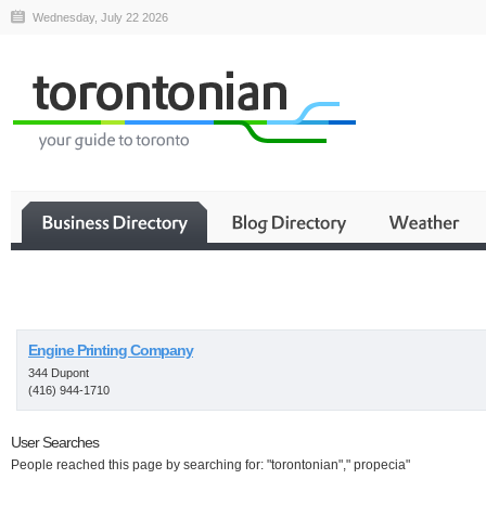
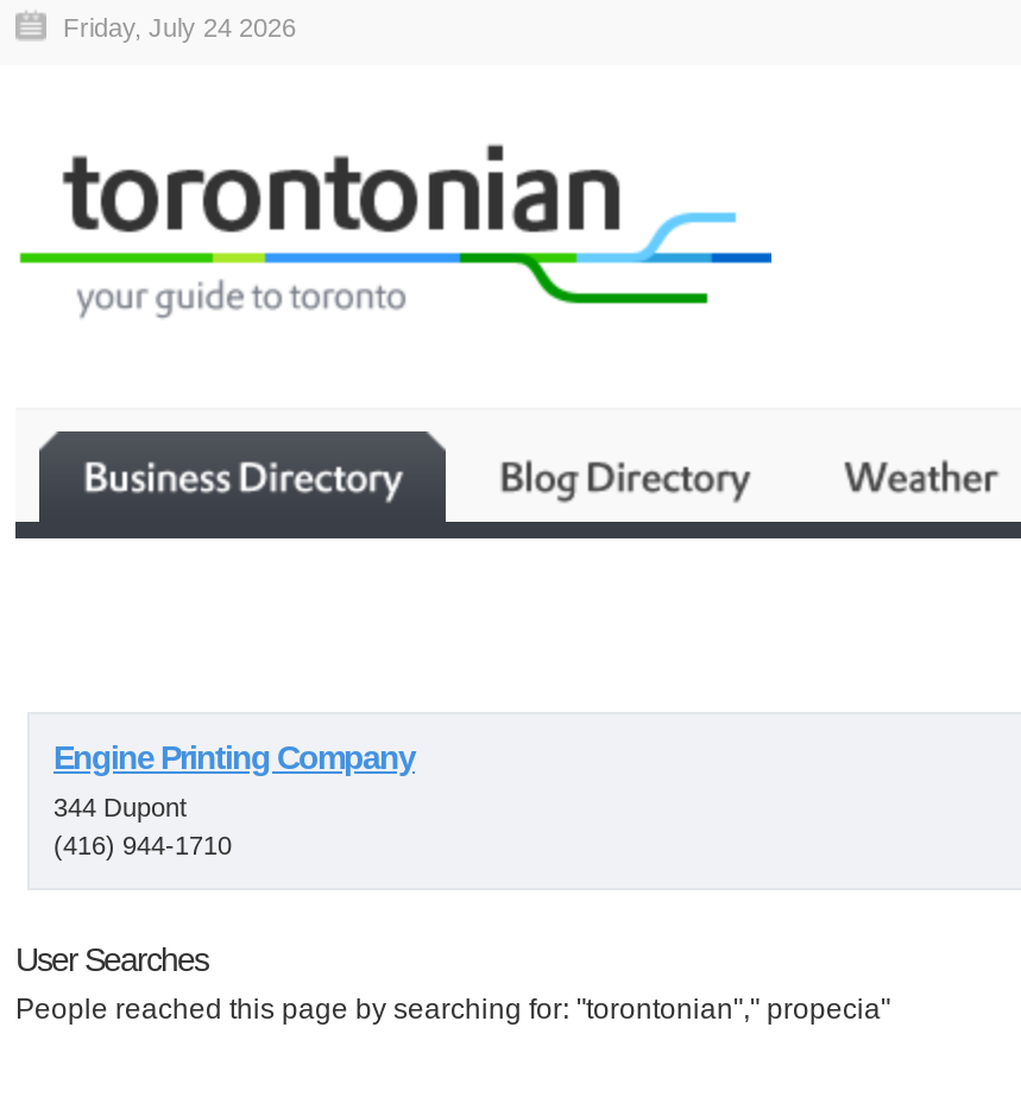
[33,11,168,24] Wednesday, July 22 2026 -> [63,13,296,42] Friday, July 24 2026

